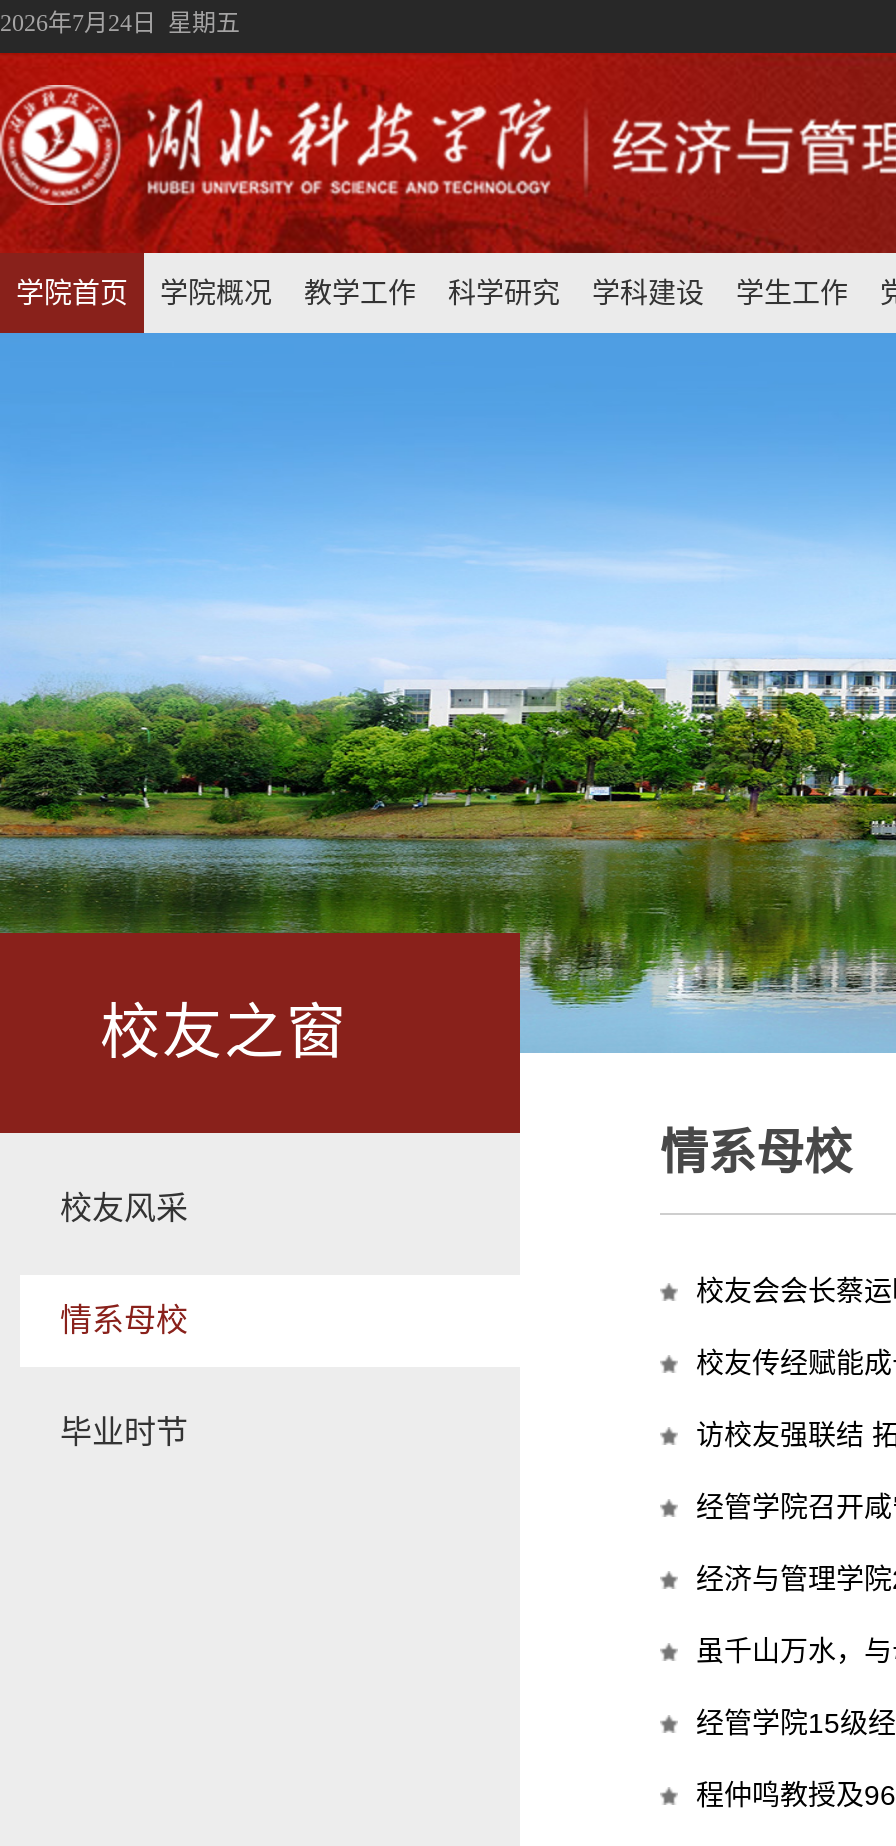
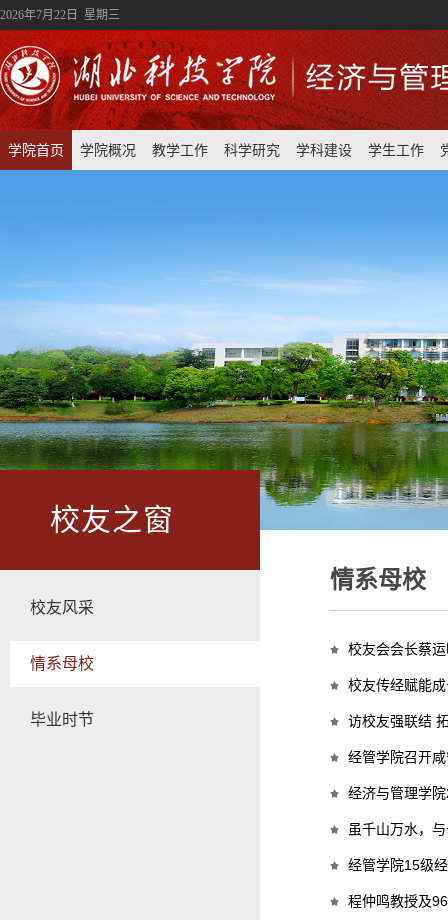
[0,9,240,37] 2026年7月24日 星期五 -> [0,8,120,22] 2026年7月22日 星期三

